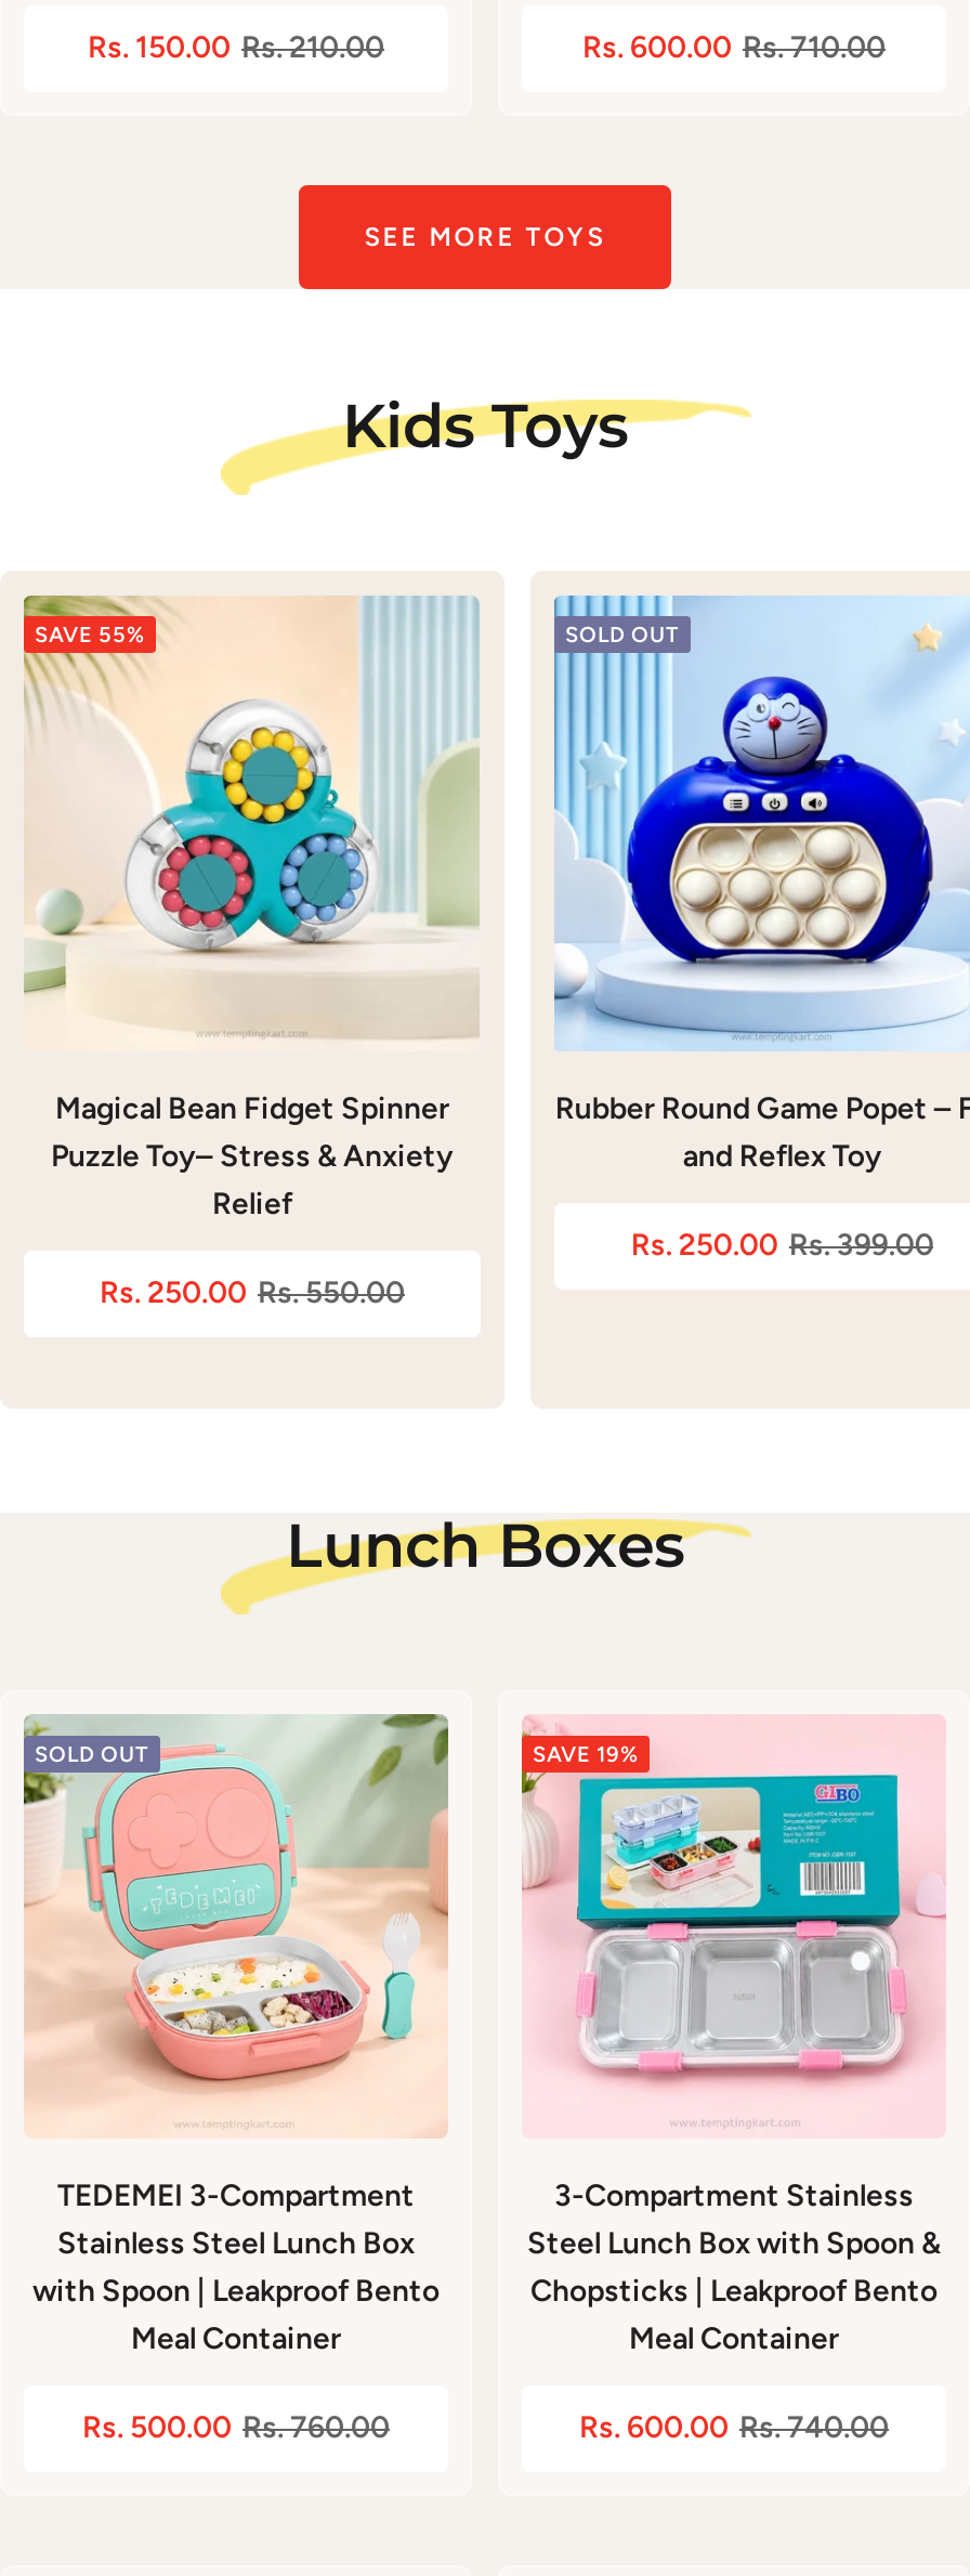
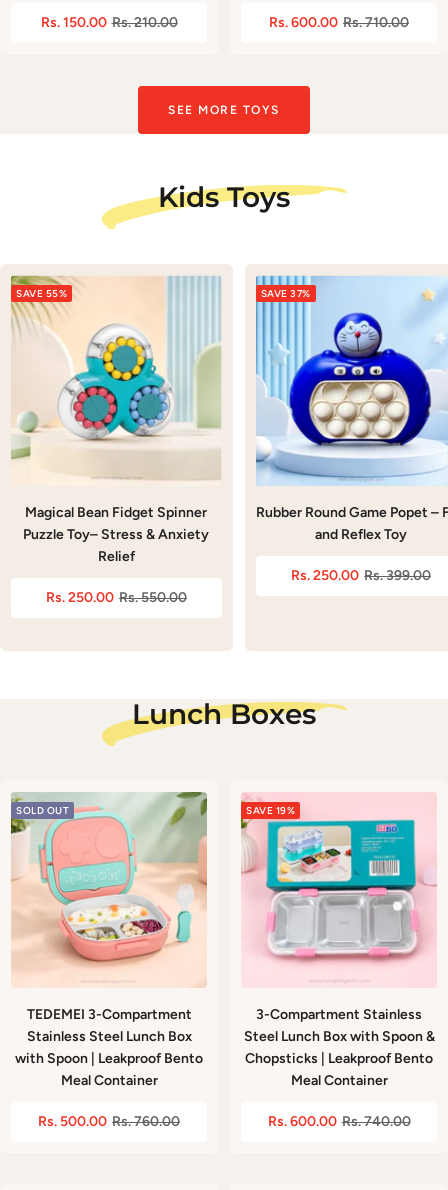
[565,621,680,649] SOLD OUT -> [261,287,311,300] SAVE 37%

